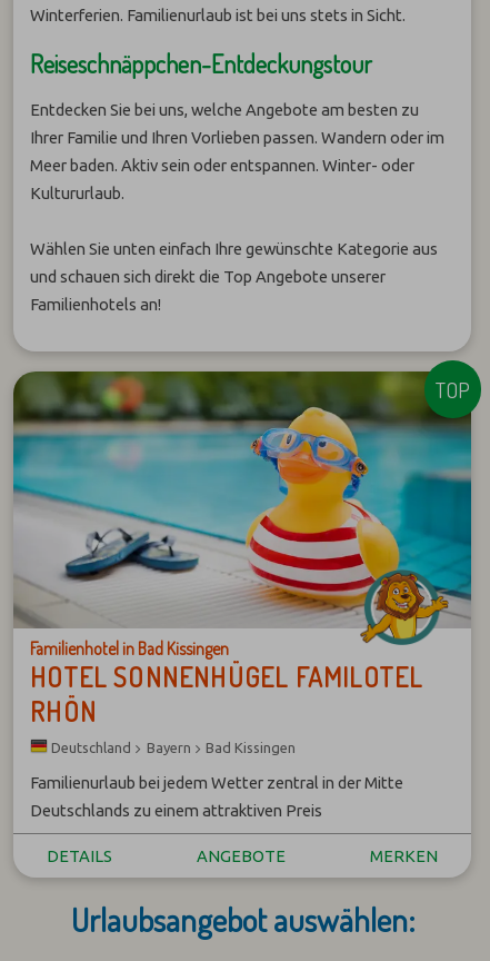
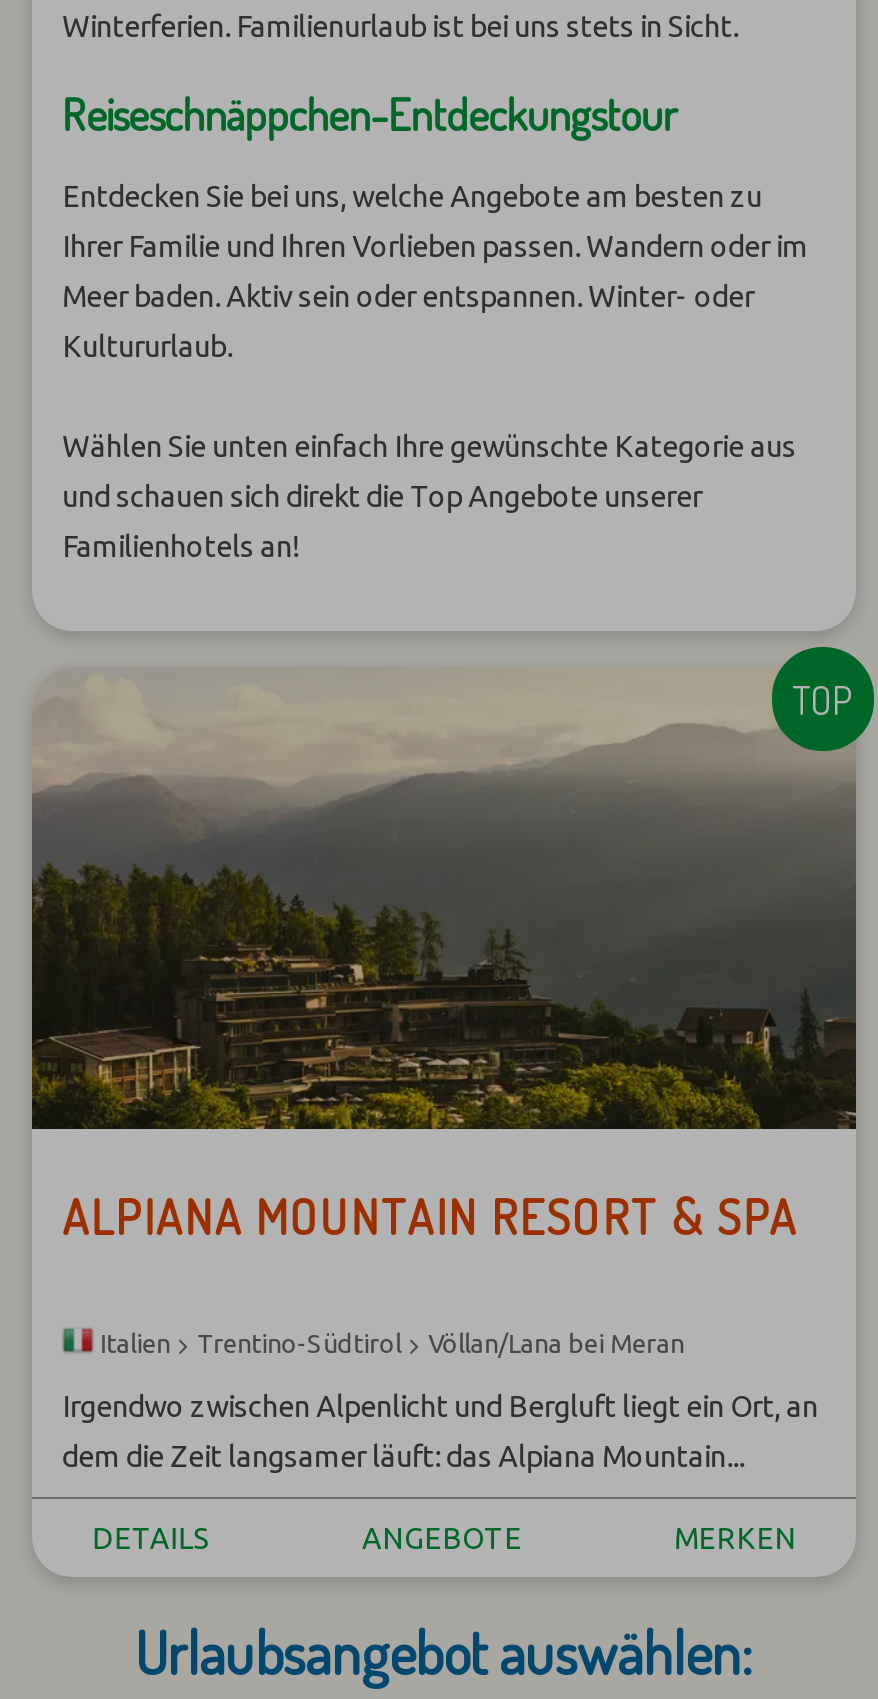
[12,370,472,820] [image] | Familienhotel in Bad Kissingen | HOTEL SONNENHÜGEL FAMILOTEL | RHÖN | Deutschland | Bayern | Bad Kissingen | Familienurlaub bei jedem Wetter zentral in der Mitte | Deutschlands zu einem attraktiven Preis -> [30,667,858,1474] [image] | ALPIANA MOUNTAIN RESORT & SPA | Italien | Trentino-Südtirol | Völlan/Lana bei Meran | Irgendwo zwischen Alpenlicht und Bergluft liegt ein Ort, an | dem die Zeit langsamer läuft: das Alpiana Mountain...

